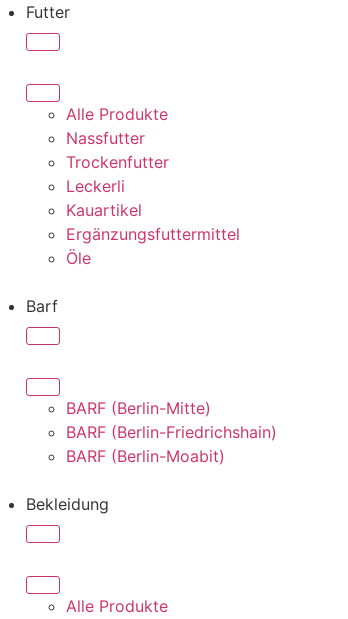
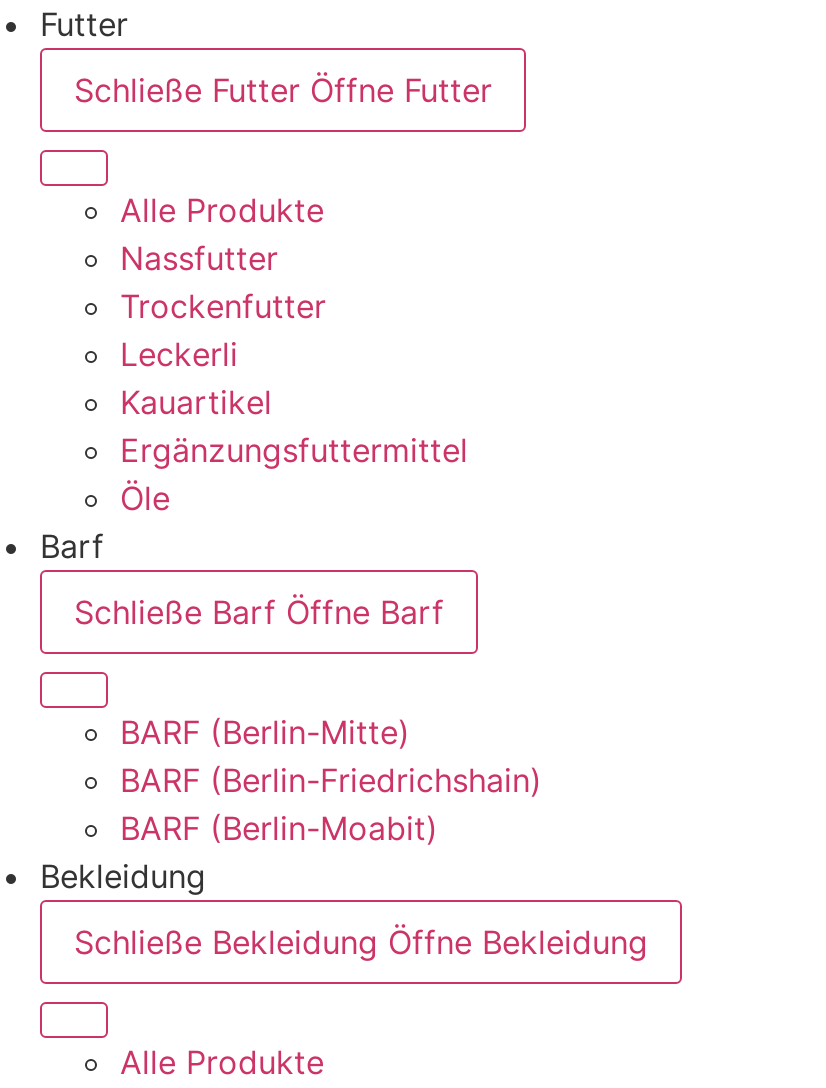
none -> [74,71,492,111] Schließe Futter Öffne Futter
none -> [74,593,444,633] Schließe Barf Öffne Barf
none -> [74,923,648,963] Schließe Bekleidung Öffne Bekleidung

